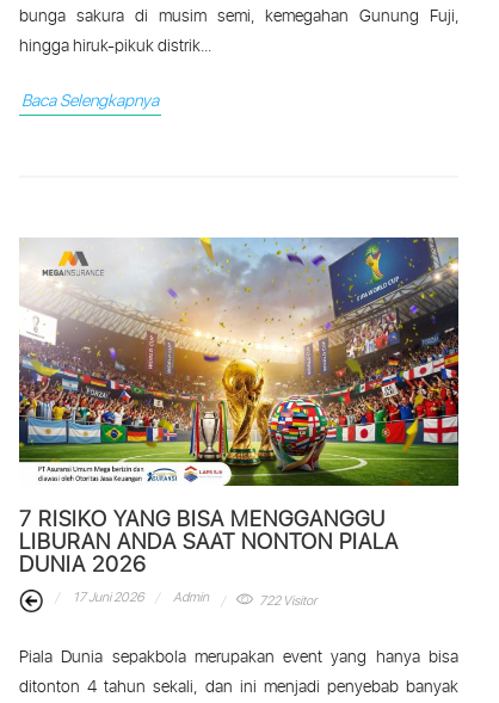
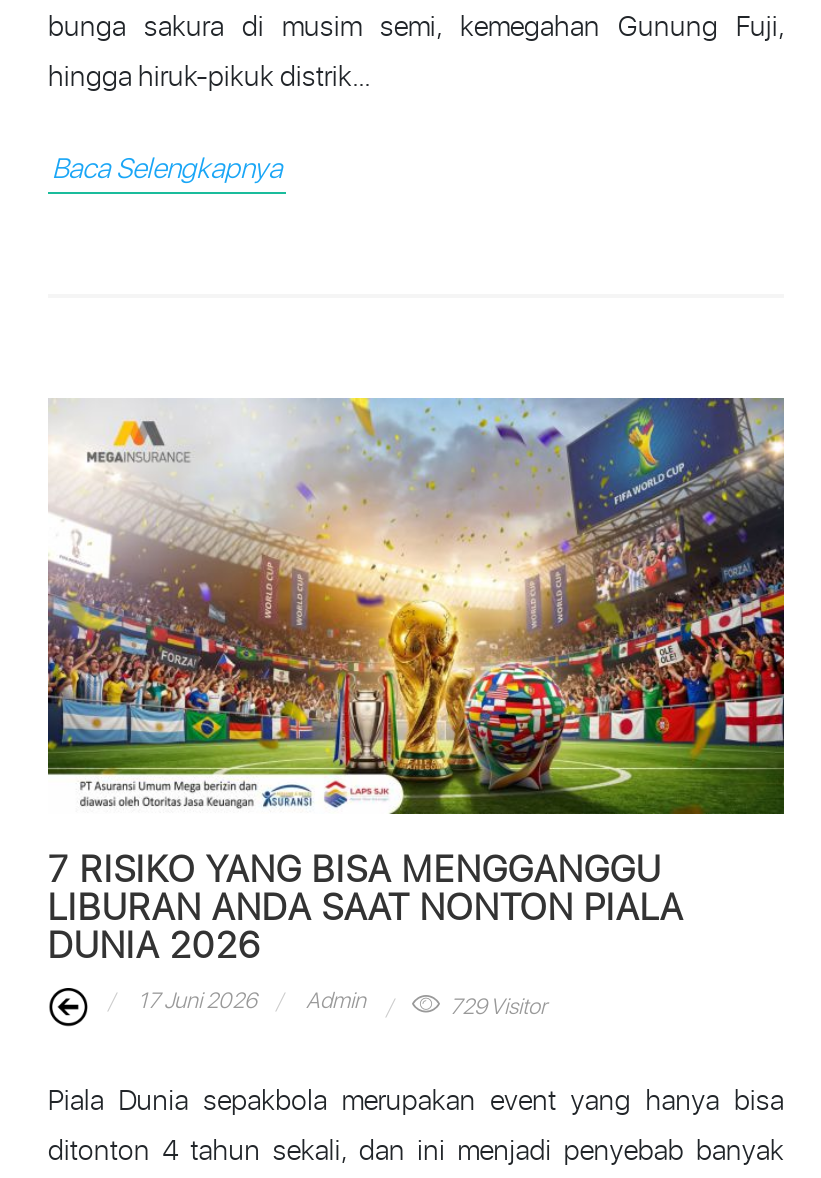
[257,592,316,611] 722 Visitor -> [446,992,546,1024] 729 Visitor

